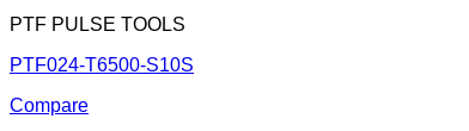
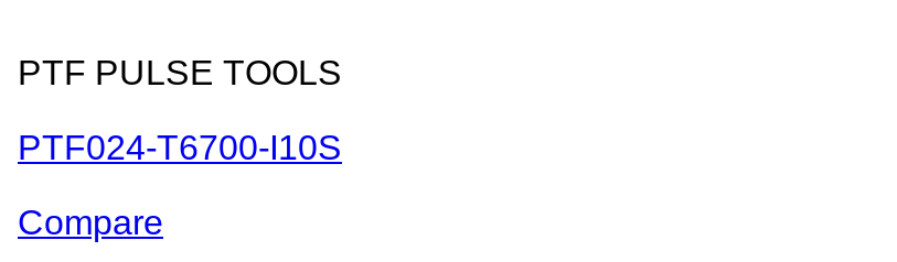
[10,55,194,75] PTF024-T6500-S10S -> [18,129,342,166] PTF024-T6700-I10S

